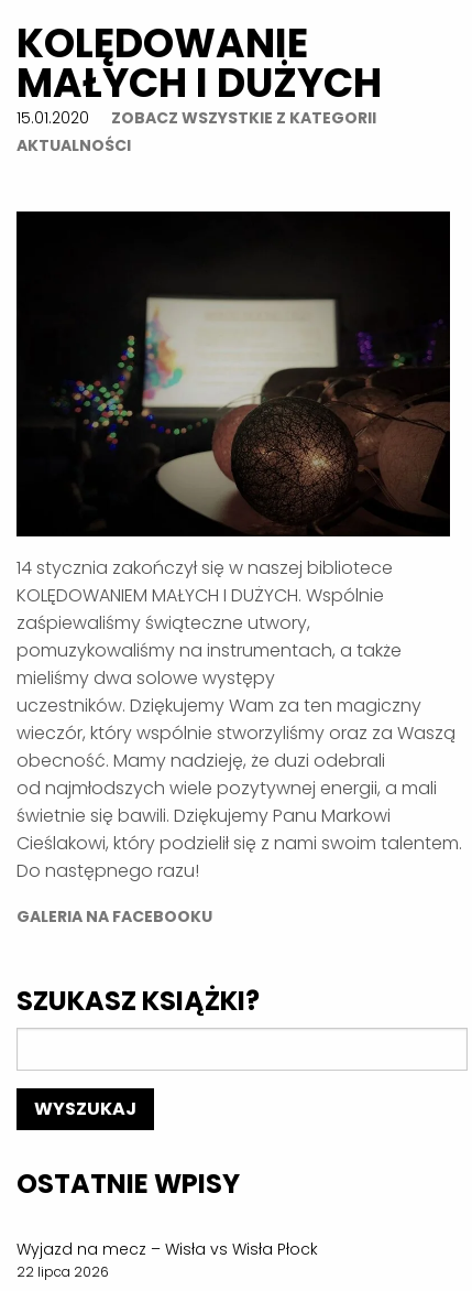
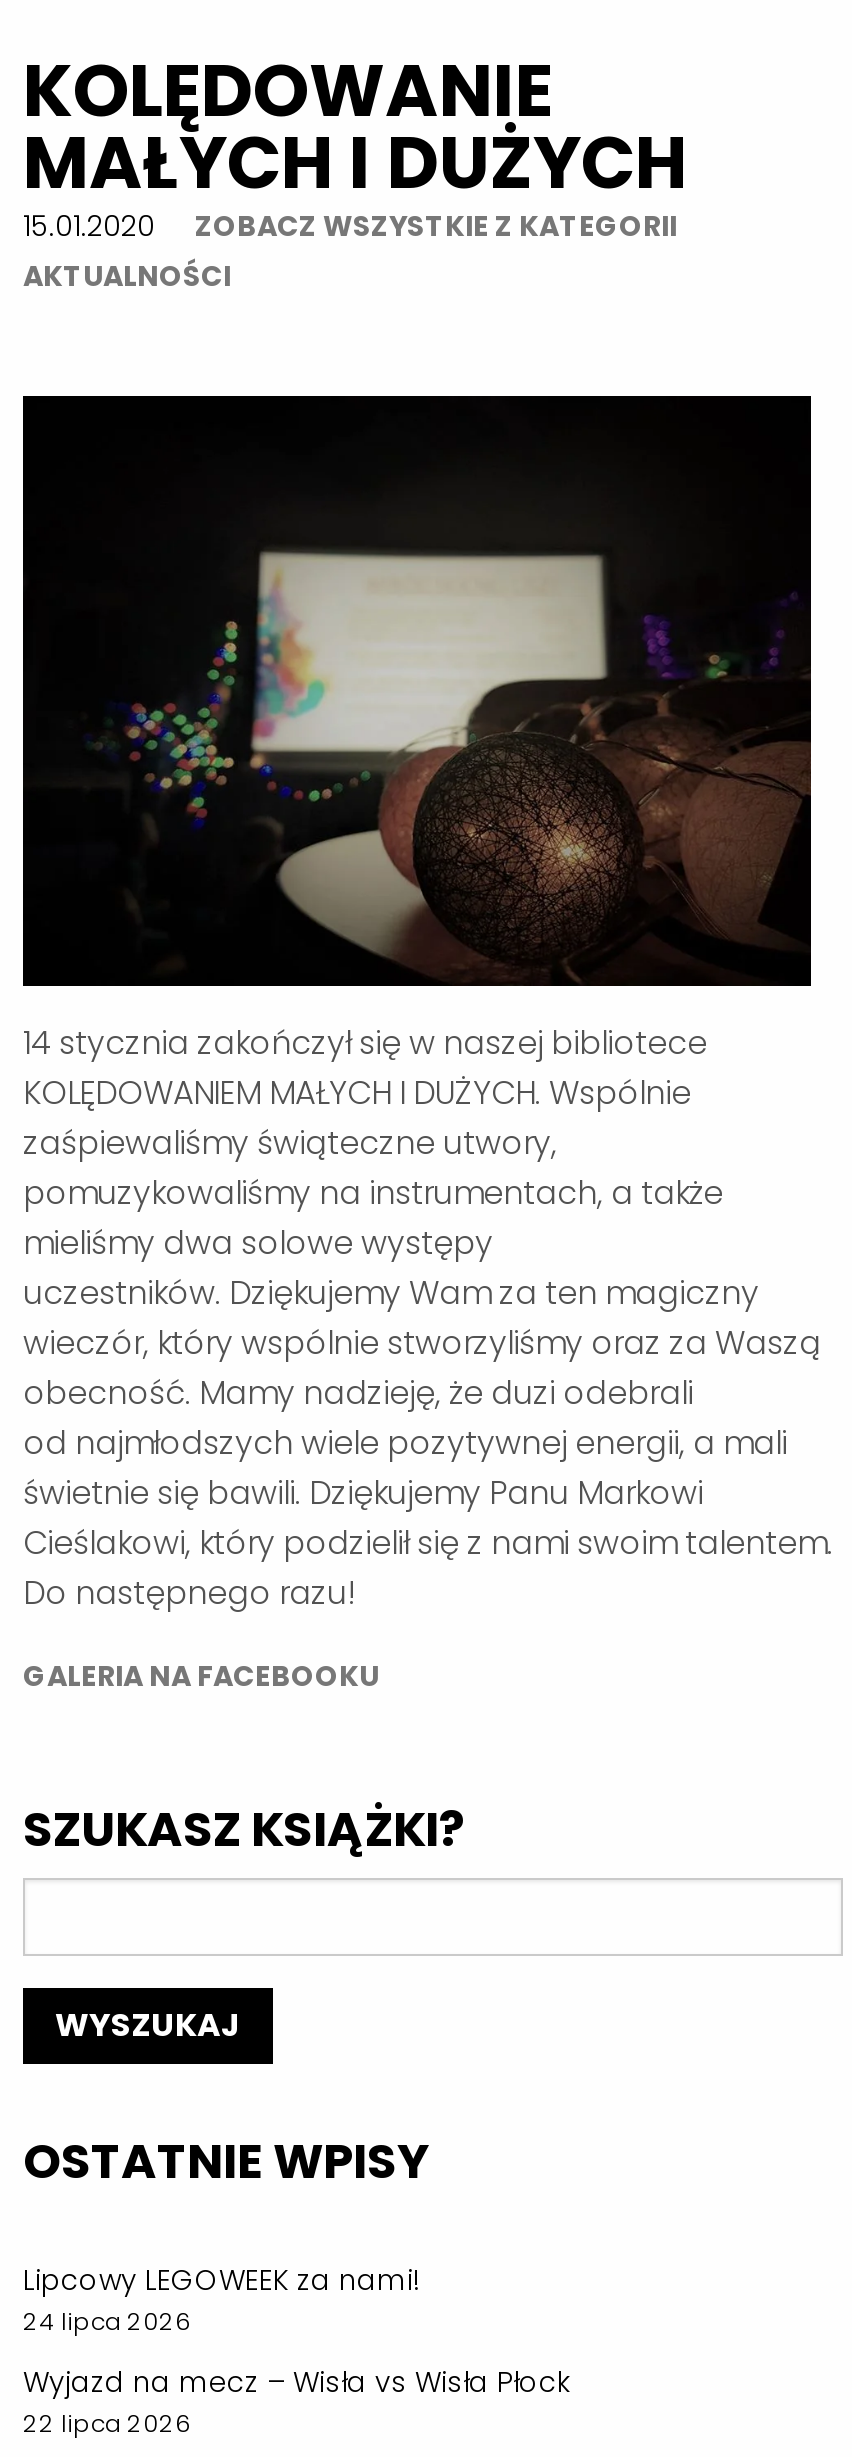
none -> [23,2260,419,2338] Lipcowy LEGOWEEK za nami! | 24 lipca 2026

